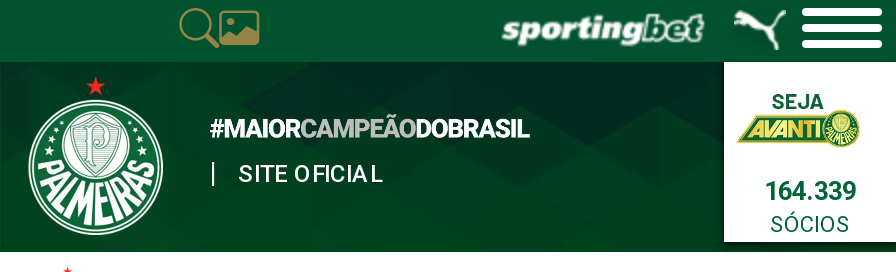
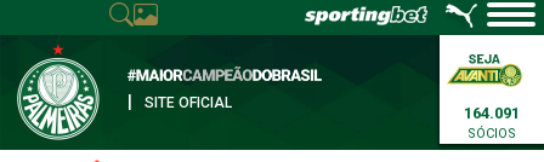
[764,176,856,206] 164.339 -> [464,104,520,122] 164.091

